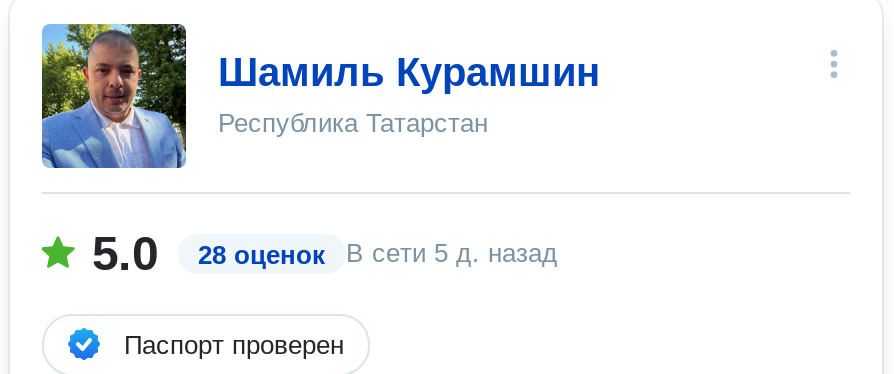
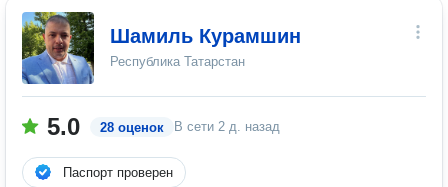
[92,226,558,280] 5.0 28 оценок В сети 5 д. назад -> [47,113,280,140] 5.0 28 оценок В сети 2 д. назад

